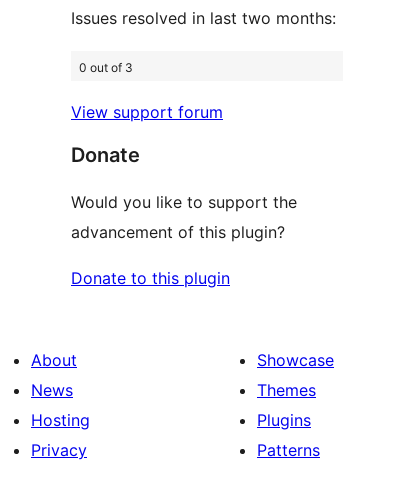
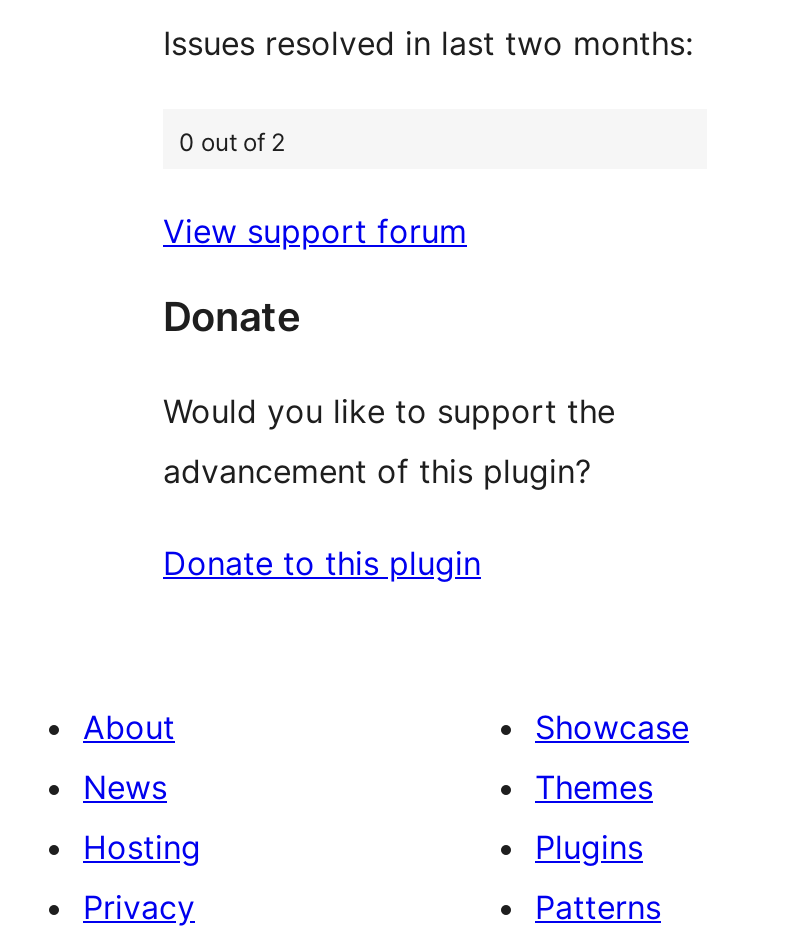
[79,60,133,75] 0 out of 3 -> [179,128,285,158] 0 out of 2

